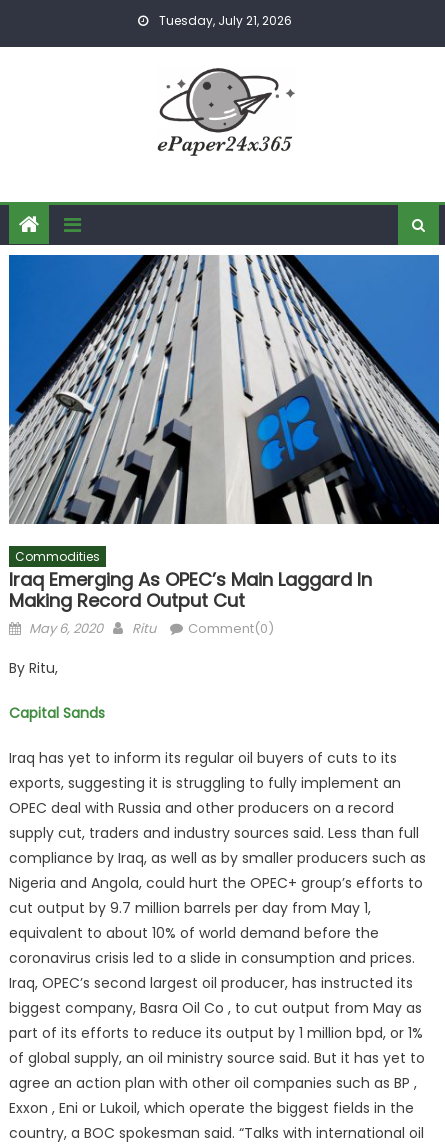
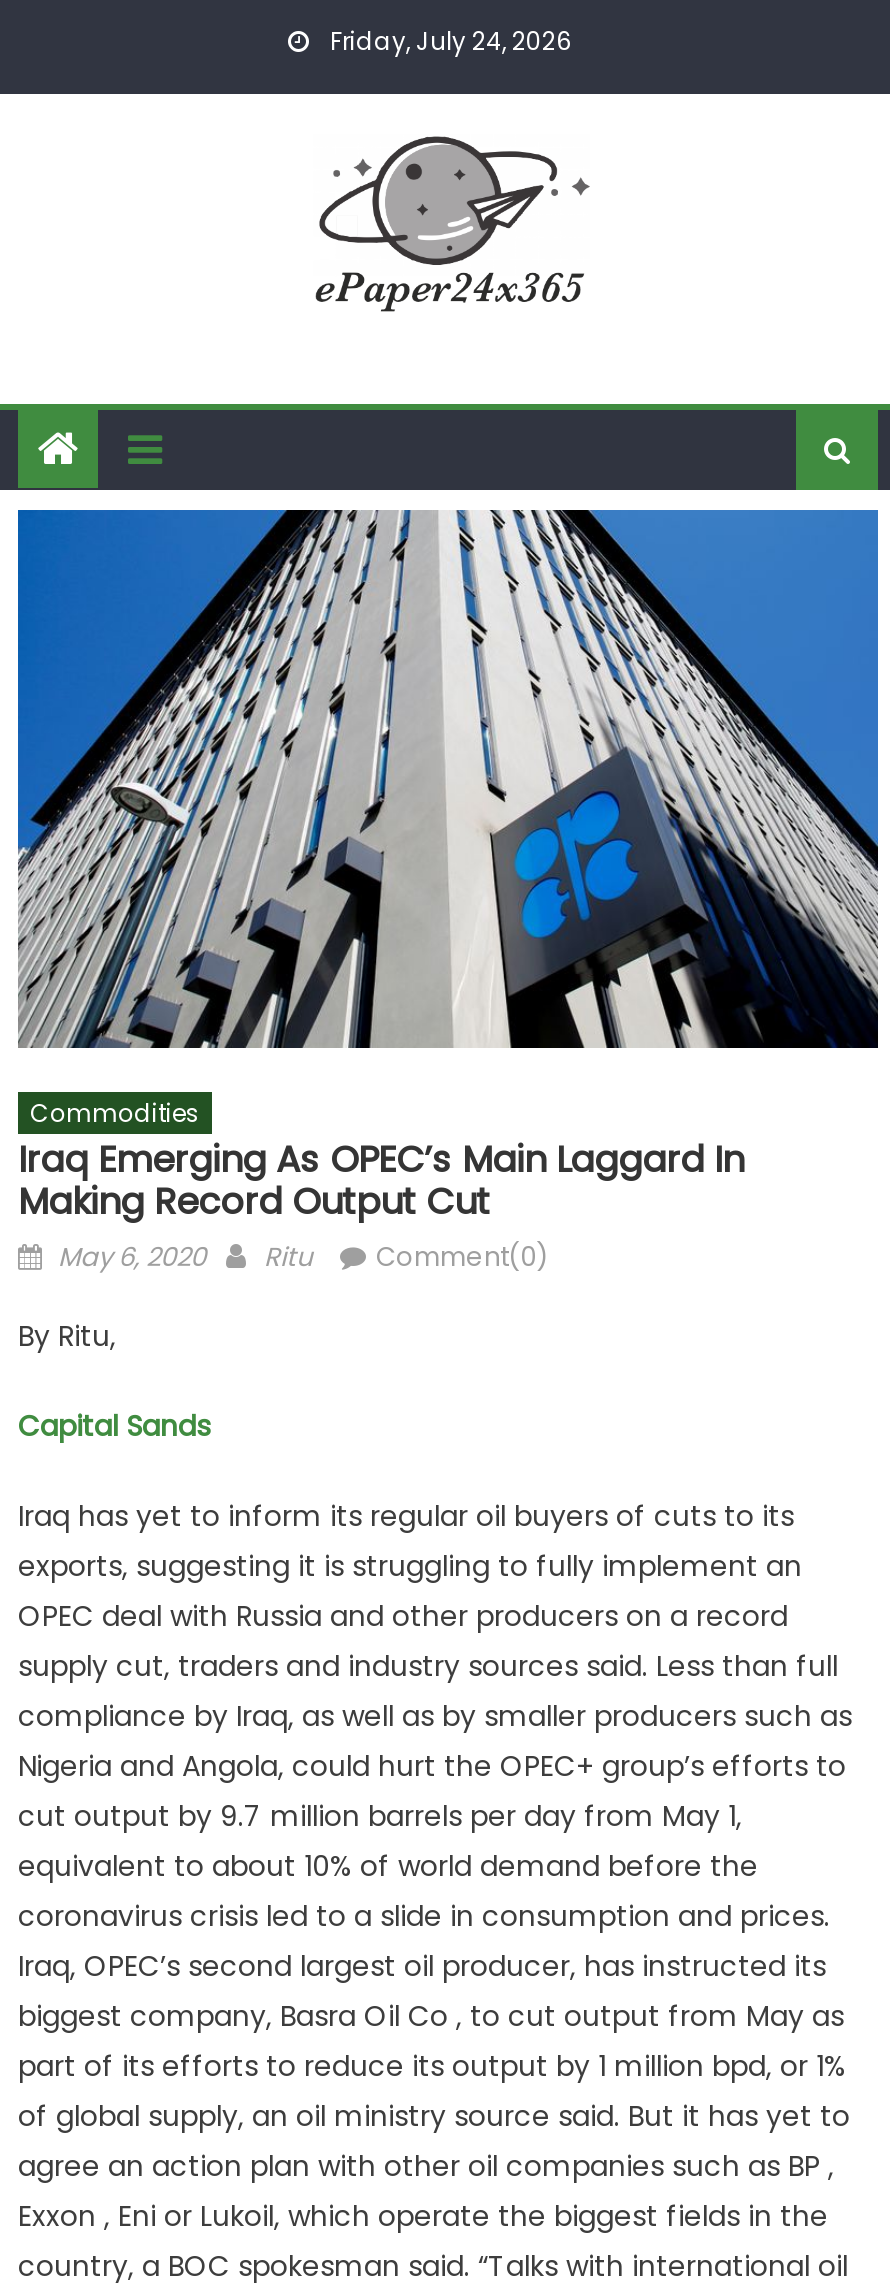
[156,12,292,29] Tuesday, July 21, 2026 -> [324,24,572,58] Friday, July 24, 2026

